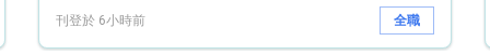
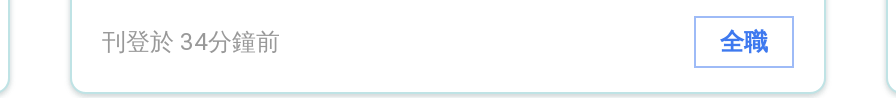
[56,12,145,27] 刊登於 6小時前 -> [102,27,280,55] 刊登於 34分鐘前

